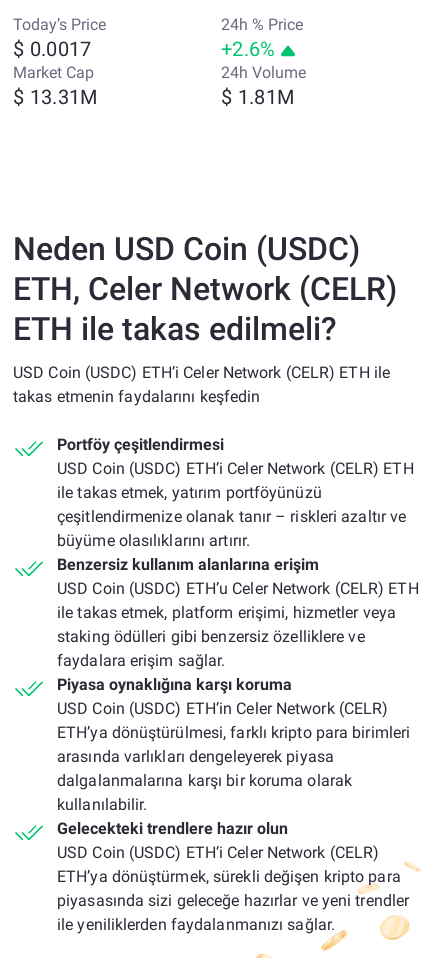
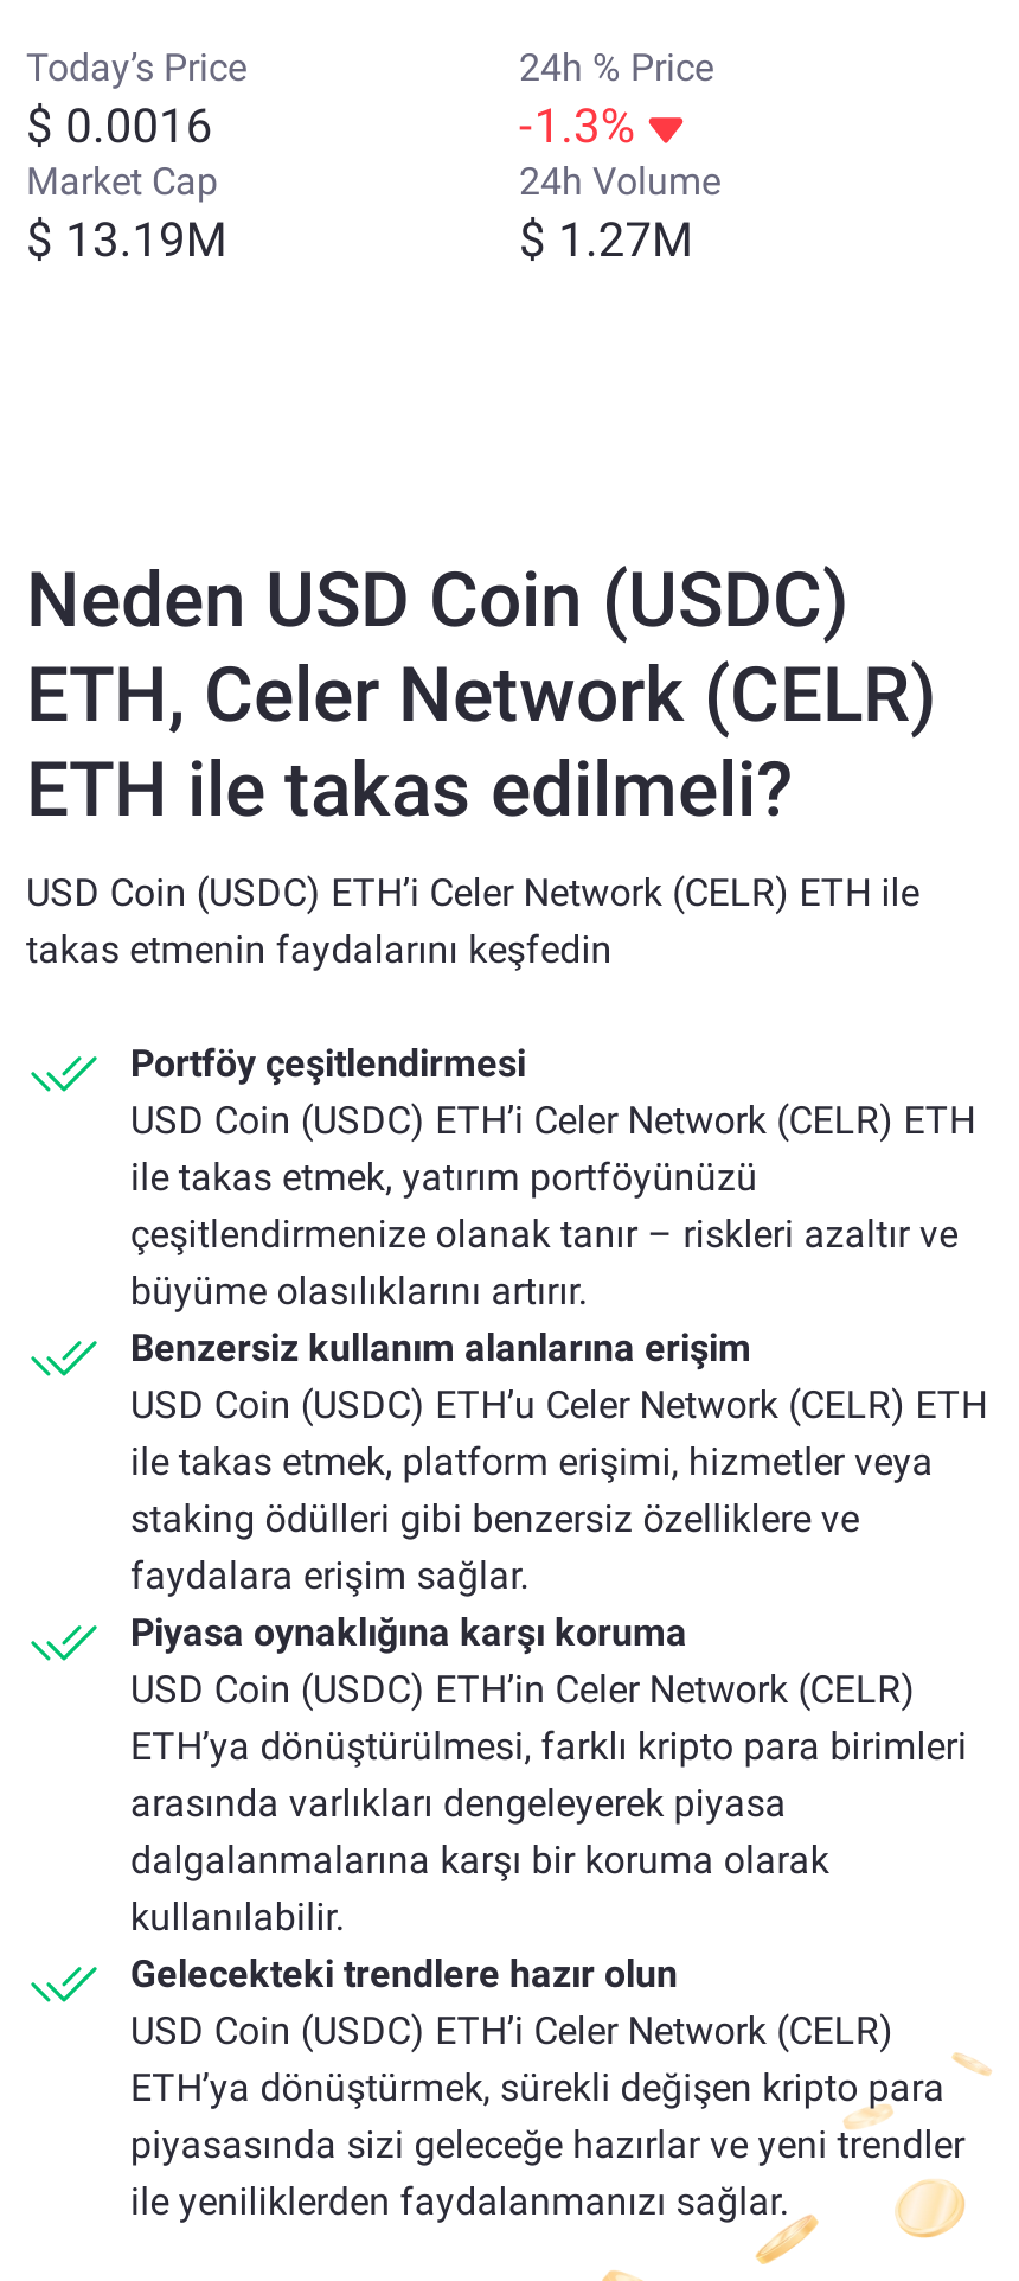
[13,37,92,61] $ 0.0017 -> [26,97,213,154] $ 0.0016
[221,37,276,61] +2.6% -> [519,97,637,154] -1.3%
[13,85,98,109] $ 13.31M -> [26,211,227,268] $ 13.19M
[221,85,294,109] $ 1.81M -> [519,211,693,268] $ 1.27M

